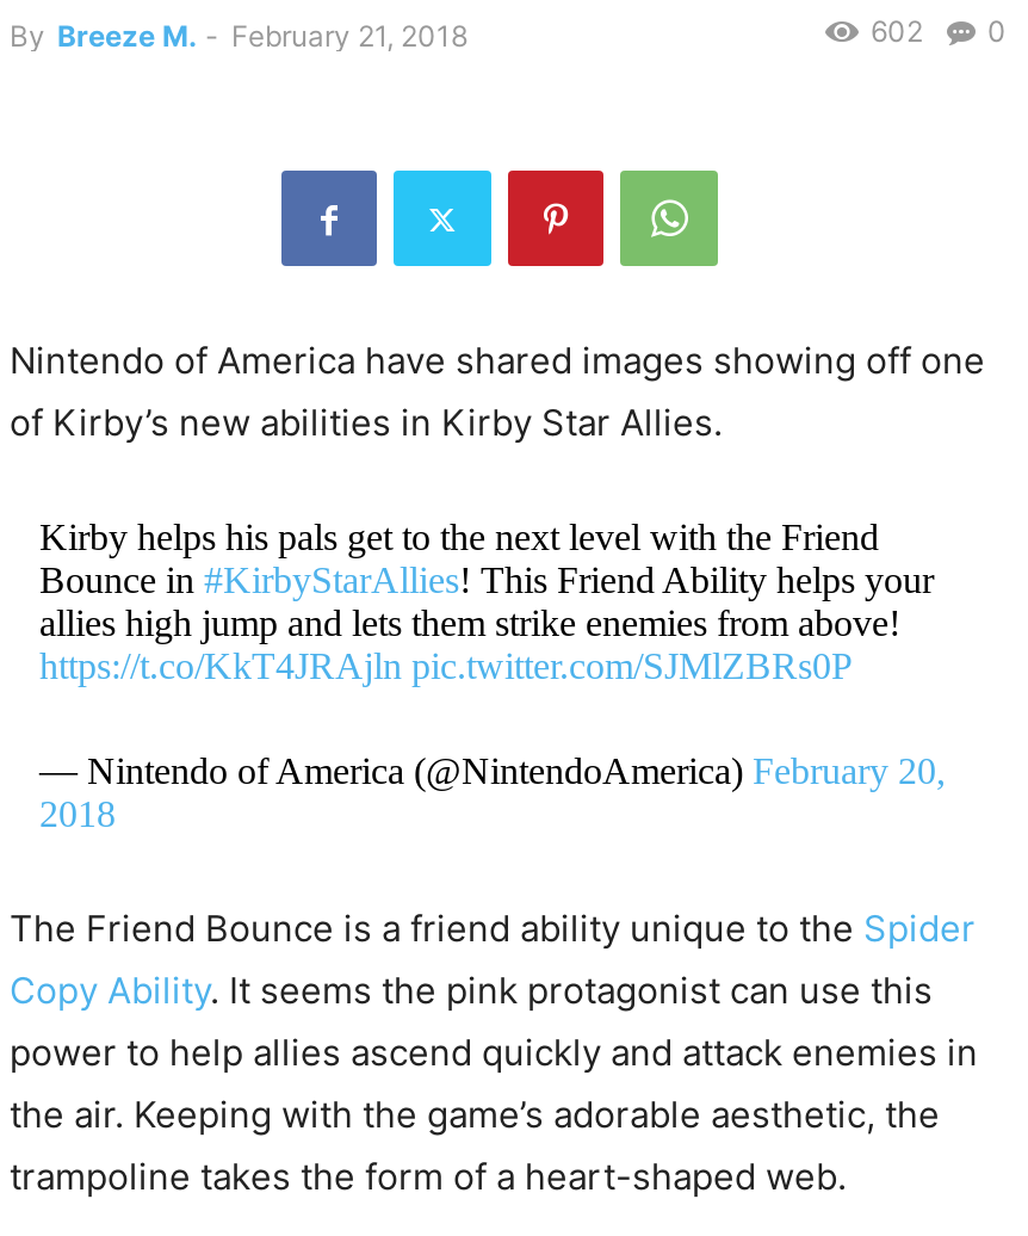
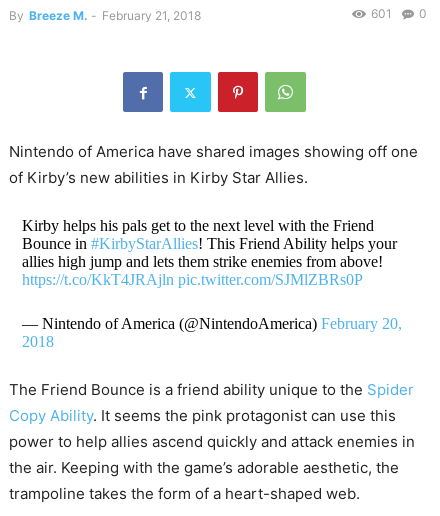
[871,13,1007,49] 602 0 -> [371,6,427,21] 601 0

